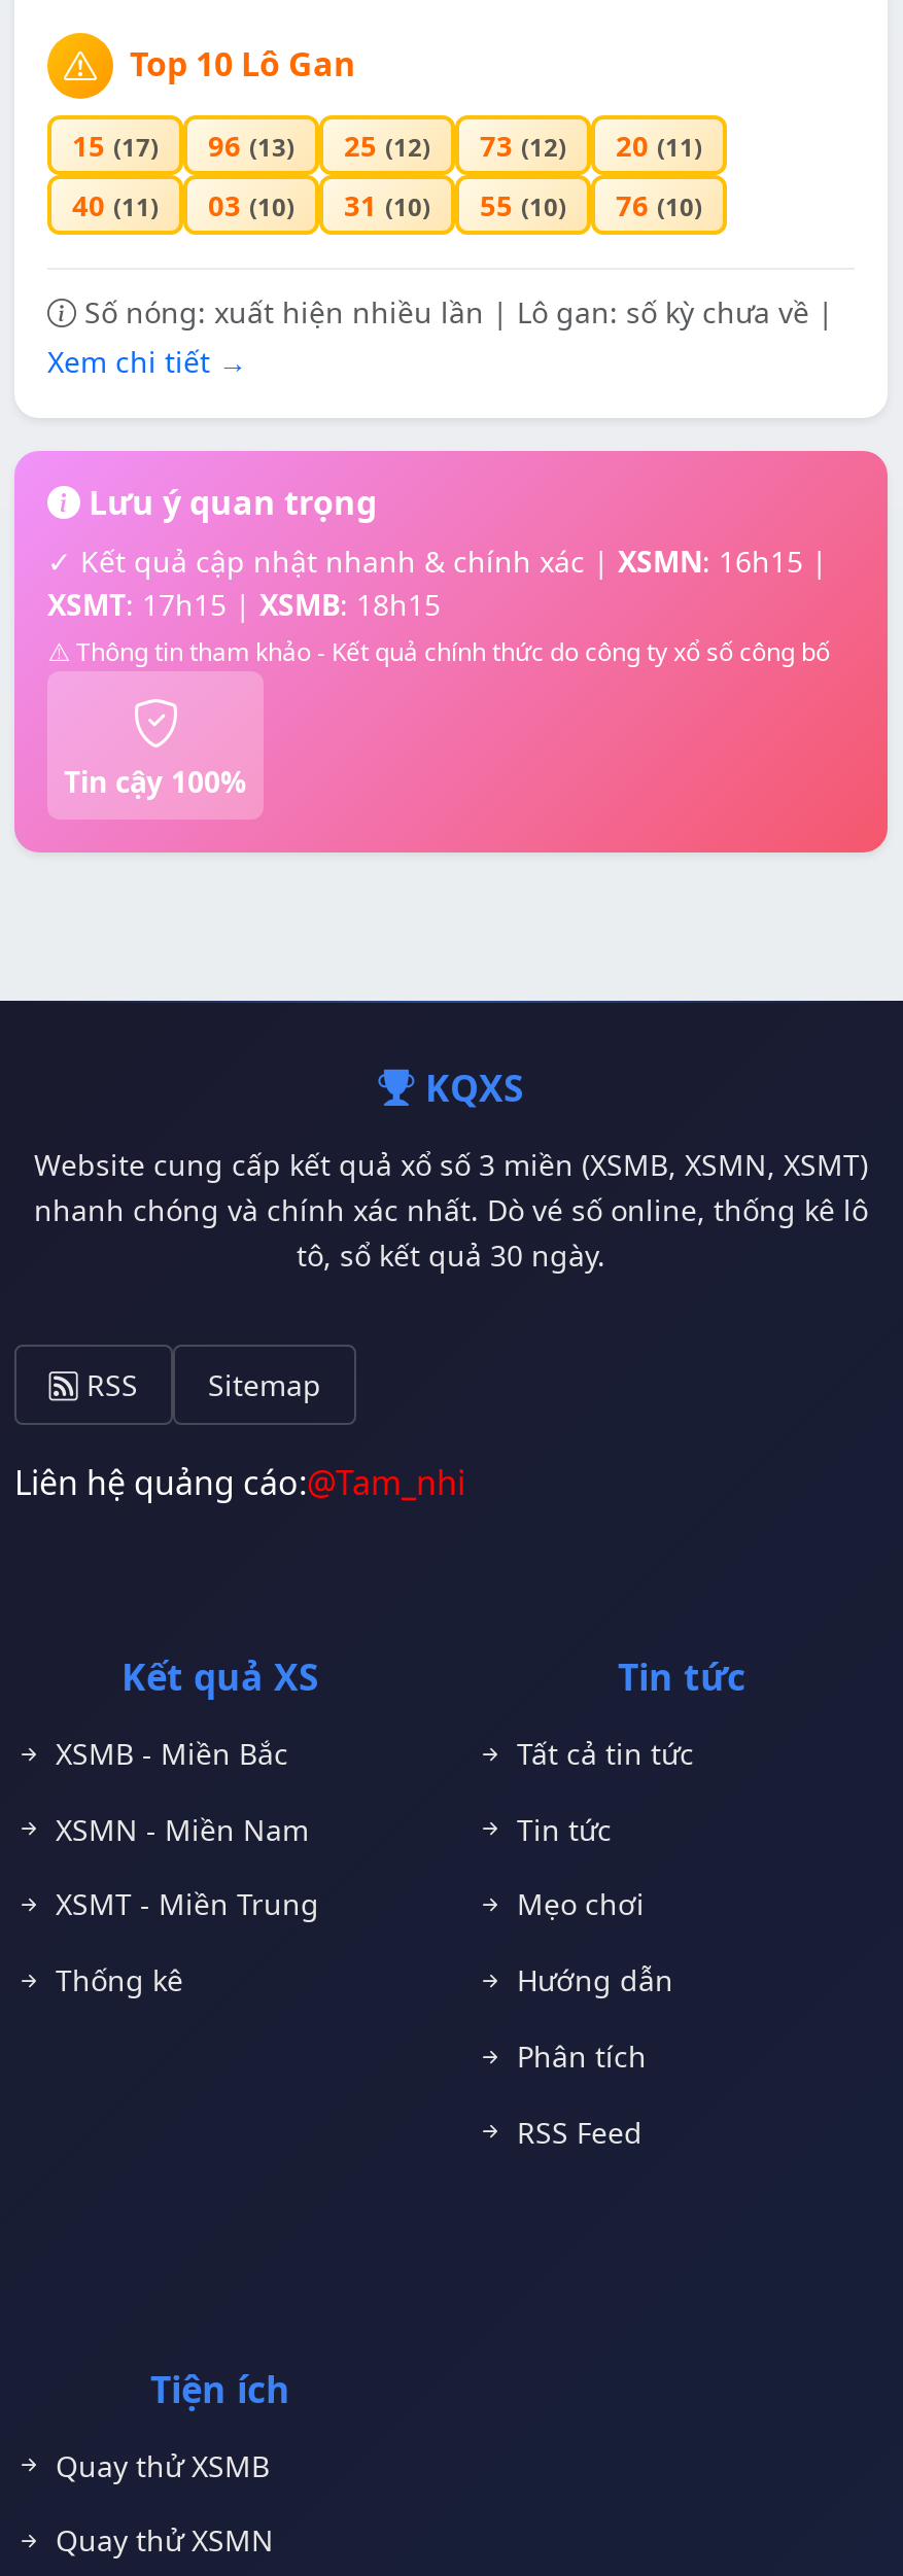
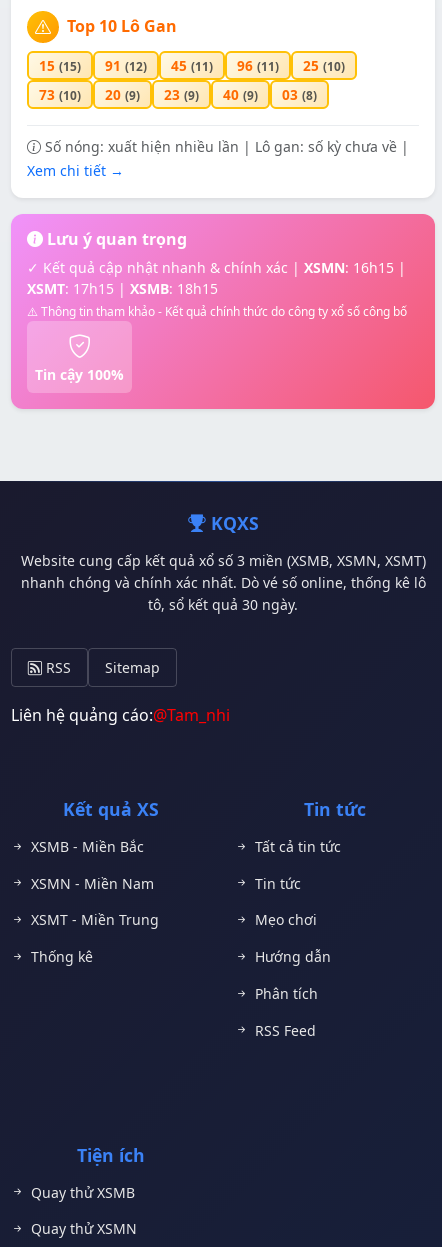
[72,125,159,164] 15 (17) -> [39,56,81,75] 15 (15)
[208,125,294,164] 96 (13) -> [105,56,147,75] 91 (12)
[344,125,430,164] 25 (12) -> [171,56,213,75] 45 (11)
[480,125,566,164] 73 (12) -> [237,56,279,75] 96 (11)
[616,125,702,164] 20 (11) -> [303,56,345,75] 25 (10)
[72,185,159,224] 40 (11) -> [39,85,81,104] 73 (10)
[208,185,294,224] 03 (10) -> [105,85,140,104] 20 (9)
[344,185,430,224] 31 (10) -> [164,85,199,104] 23 (9)
[480,185,566,224] 55 (10) -> [223,85,258,104] 40 (9)
[616,185,702,224] 76 (10) -> [282,85,317,104] 03 (8)

